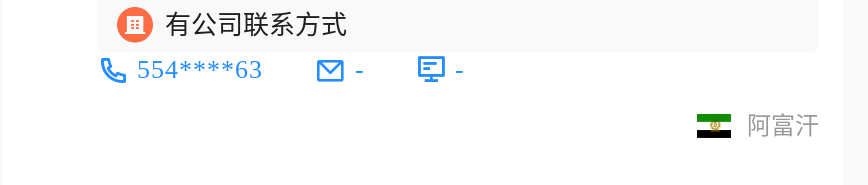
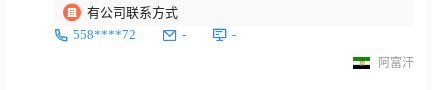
[137,54,263,84] 554****63 -> [73,27,136,42] 558****72

